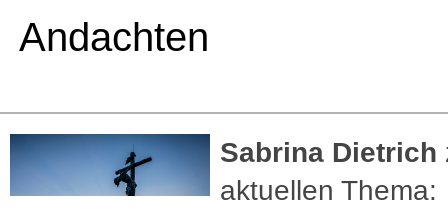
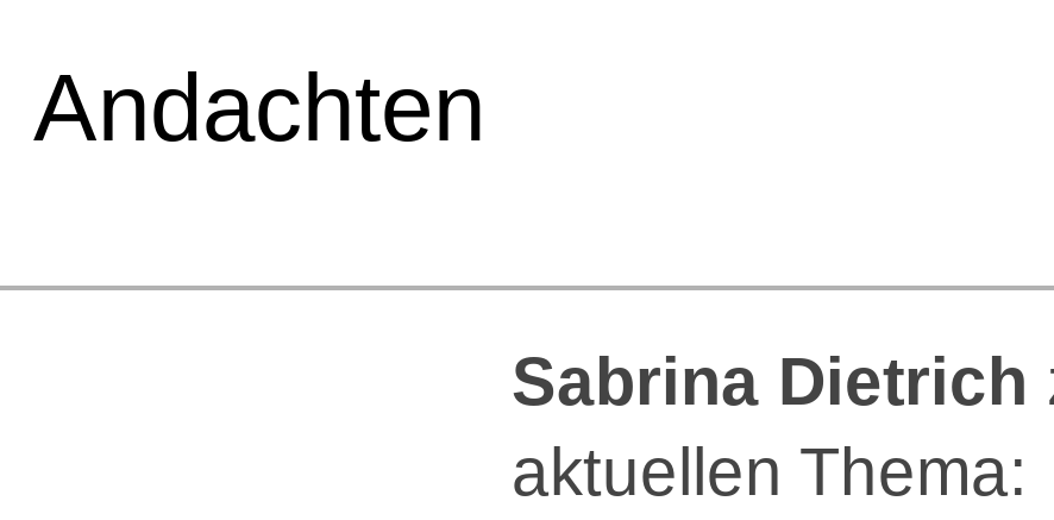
[9,133,211,197] [image] -> none

